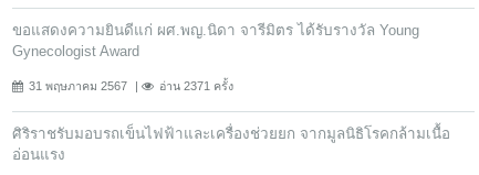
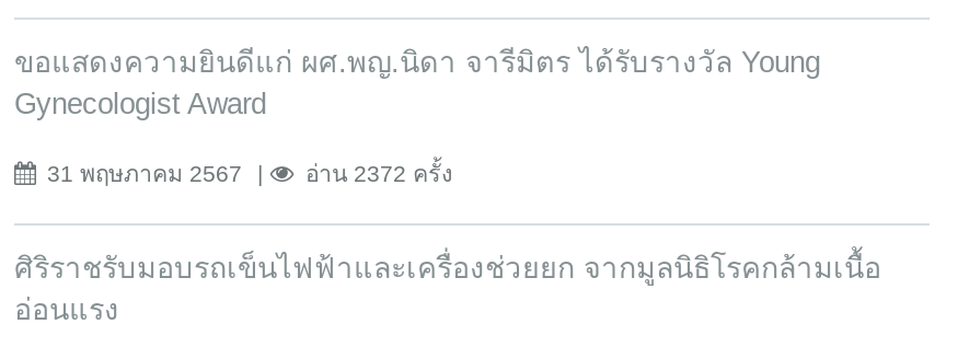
[159,79,233,92] อ่าน 2371 ครั้ง -> [305,160,452,186] อ่าน 2372 ครั้ง

